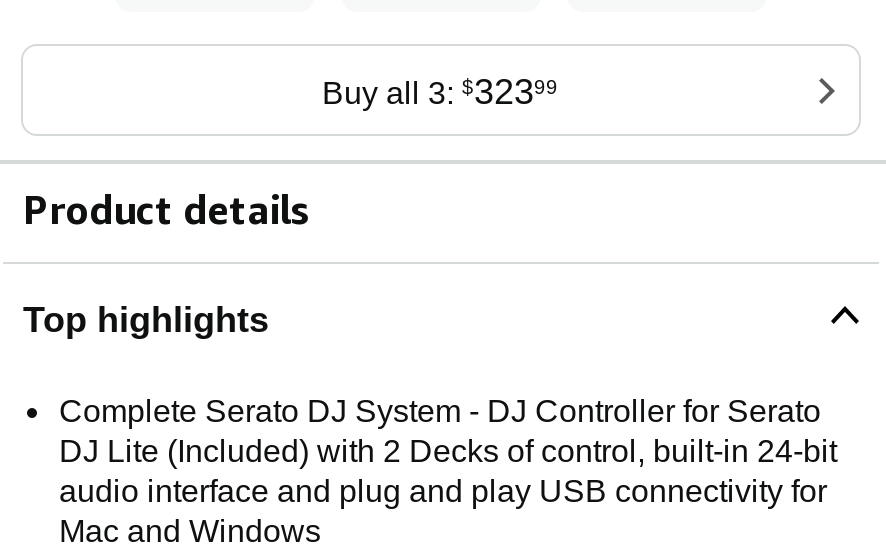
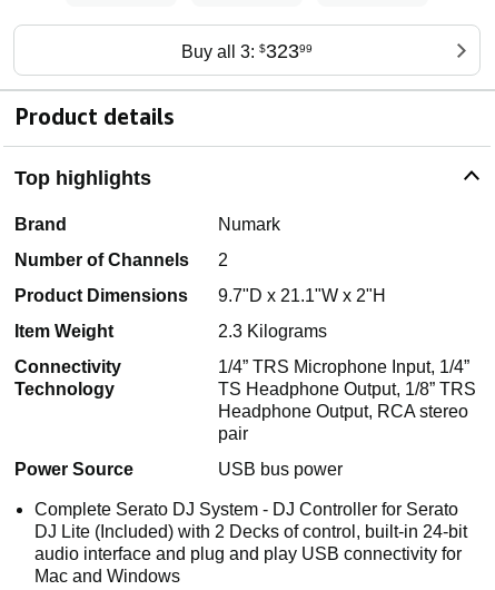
none -> [14,215,386,399] Brand | Numark | Number of Channels | 2 | Product Dimensions | 9.7"D x 21.1"W x 2"H | Item Weight | 2.3 Kilograms | Connectivity | Technology
none -> [14,358,476,479] 1/4” TRS Microphone Input, 1/4” | TS Headphone Output, 1/8” TRS | Headphone Output, RCA stereo | pair | Power Source | USB bus power

